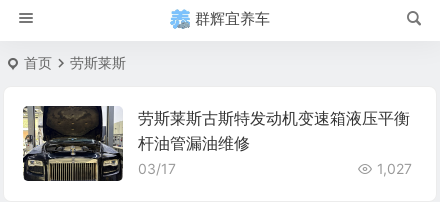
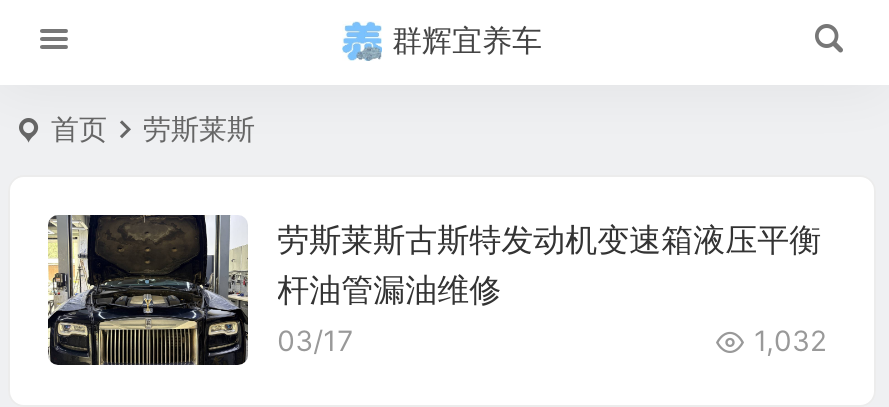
[377,160,412,177] 1,027 -> [754,323,826,357] 1,032

